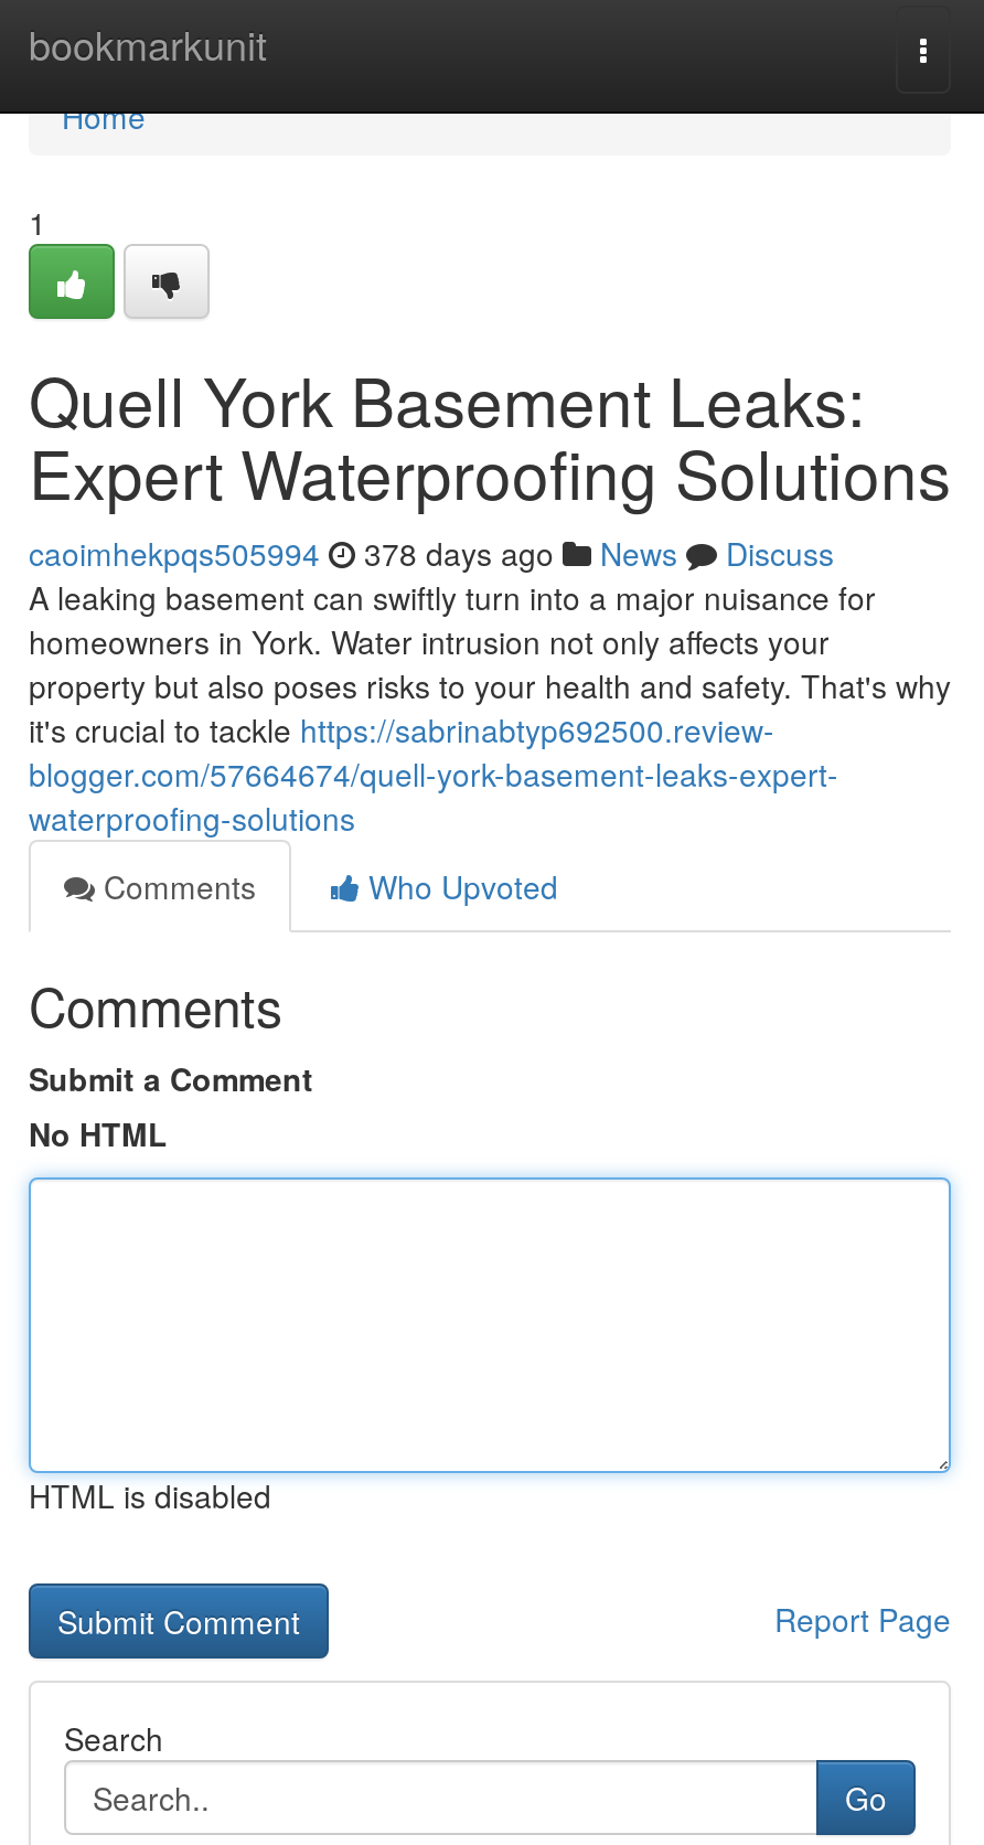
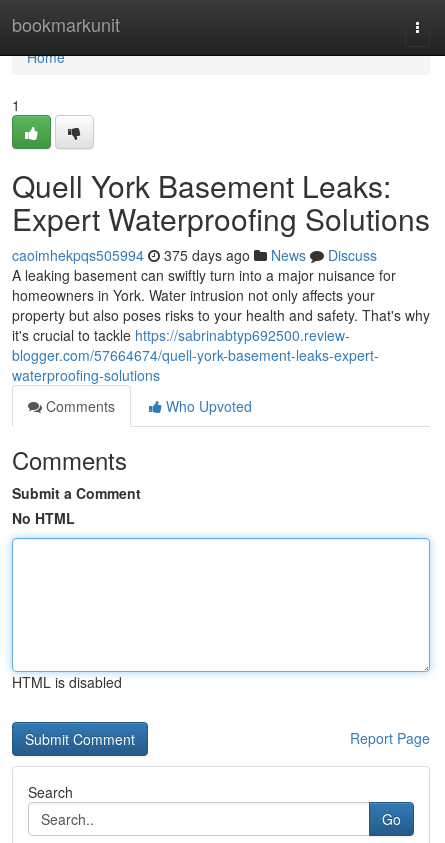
[29,531,834,575] caoimhekpqs505994 378 days ago News Discuss -> [12,245,377,265] caoimhekpqs505994 375 days ago News Discuss

